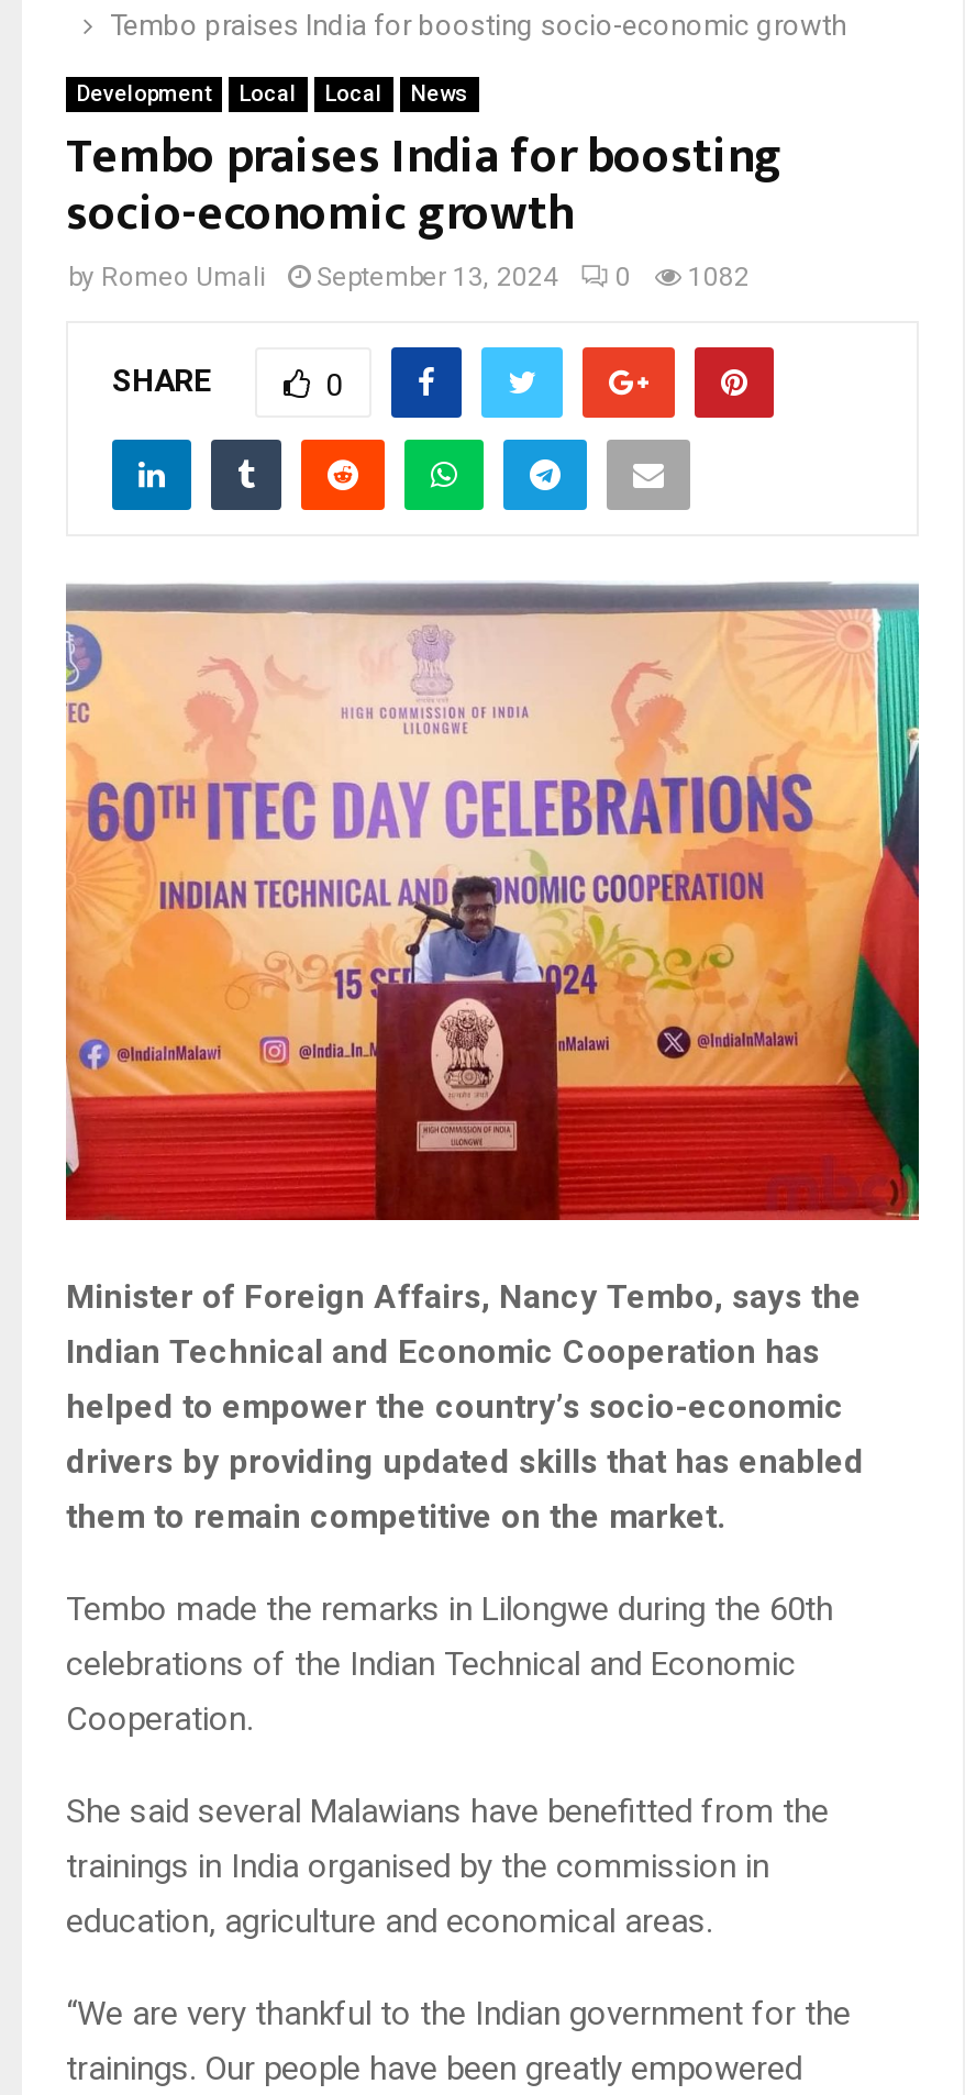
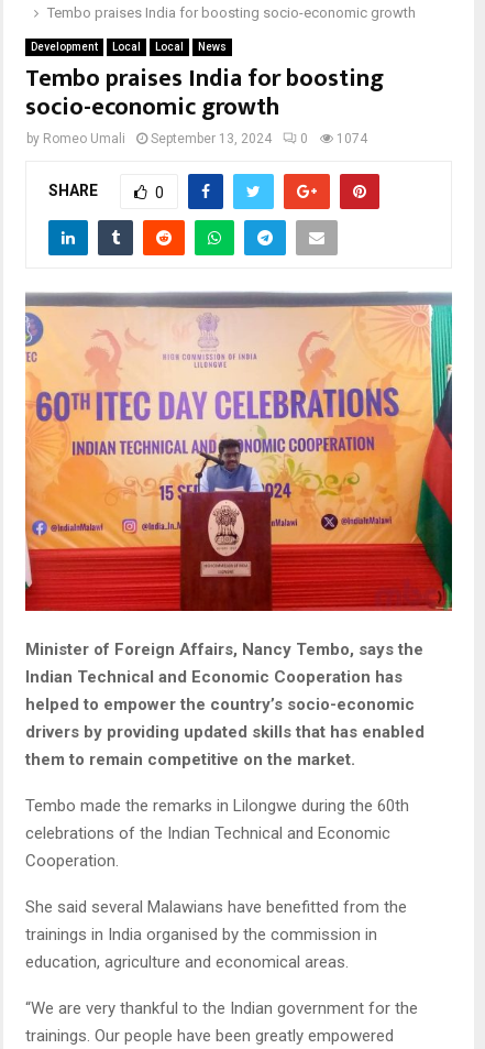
[68,262,750,292] by Romeo Umali September 13, 2024 0 1082 -> [26,131,367,146] by Romeo Umali September 13, 2024 0 1074

